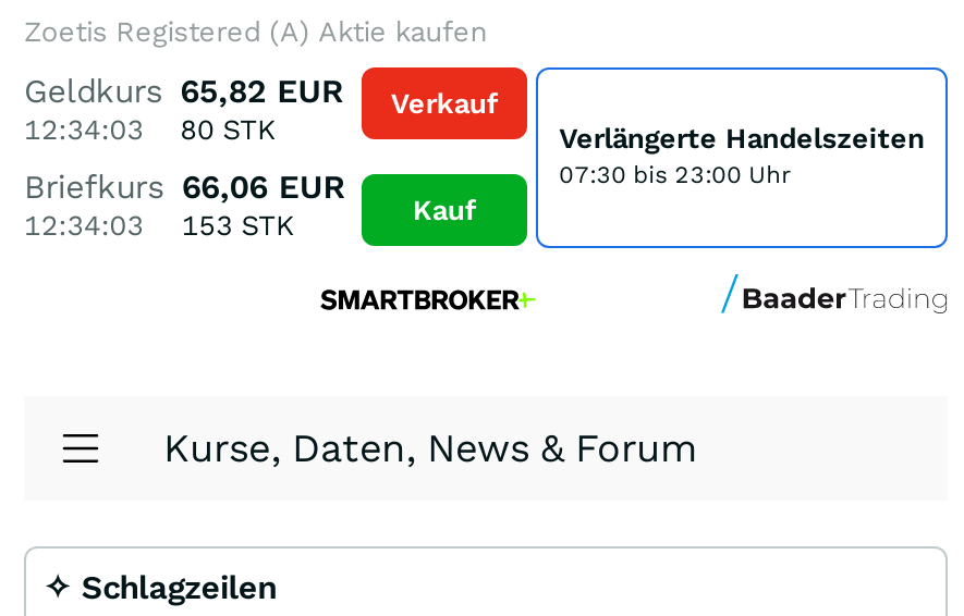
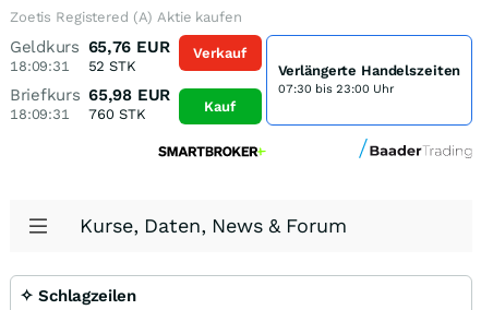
[24,72,498,119] Geldkurs 65,82 EUR Verkauf -> [10,37,247,61] Geldkurs 65,76 EUR Verkauf
[24,113,144,146] 12:34:03 -> [10,58,70,74] 18:09:31
[180,113,276,146] 80 STK -> [88,58,136,74] 52 STK
[24,168,344,207] Briefkurs 66,06 EUR -> [10,85,170,105] Briefkurs 65,98 EUR
[24,209,144,242] 12:34:03 -> [10,106,70,122] 18:09:31
[181,209,295,242] 153 STK -> [89,106,145,122] 760 STK

